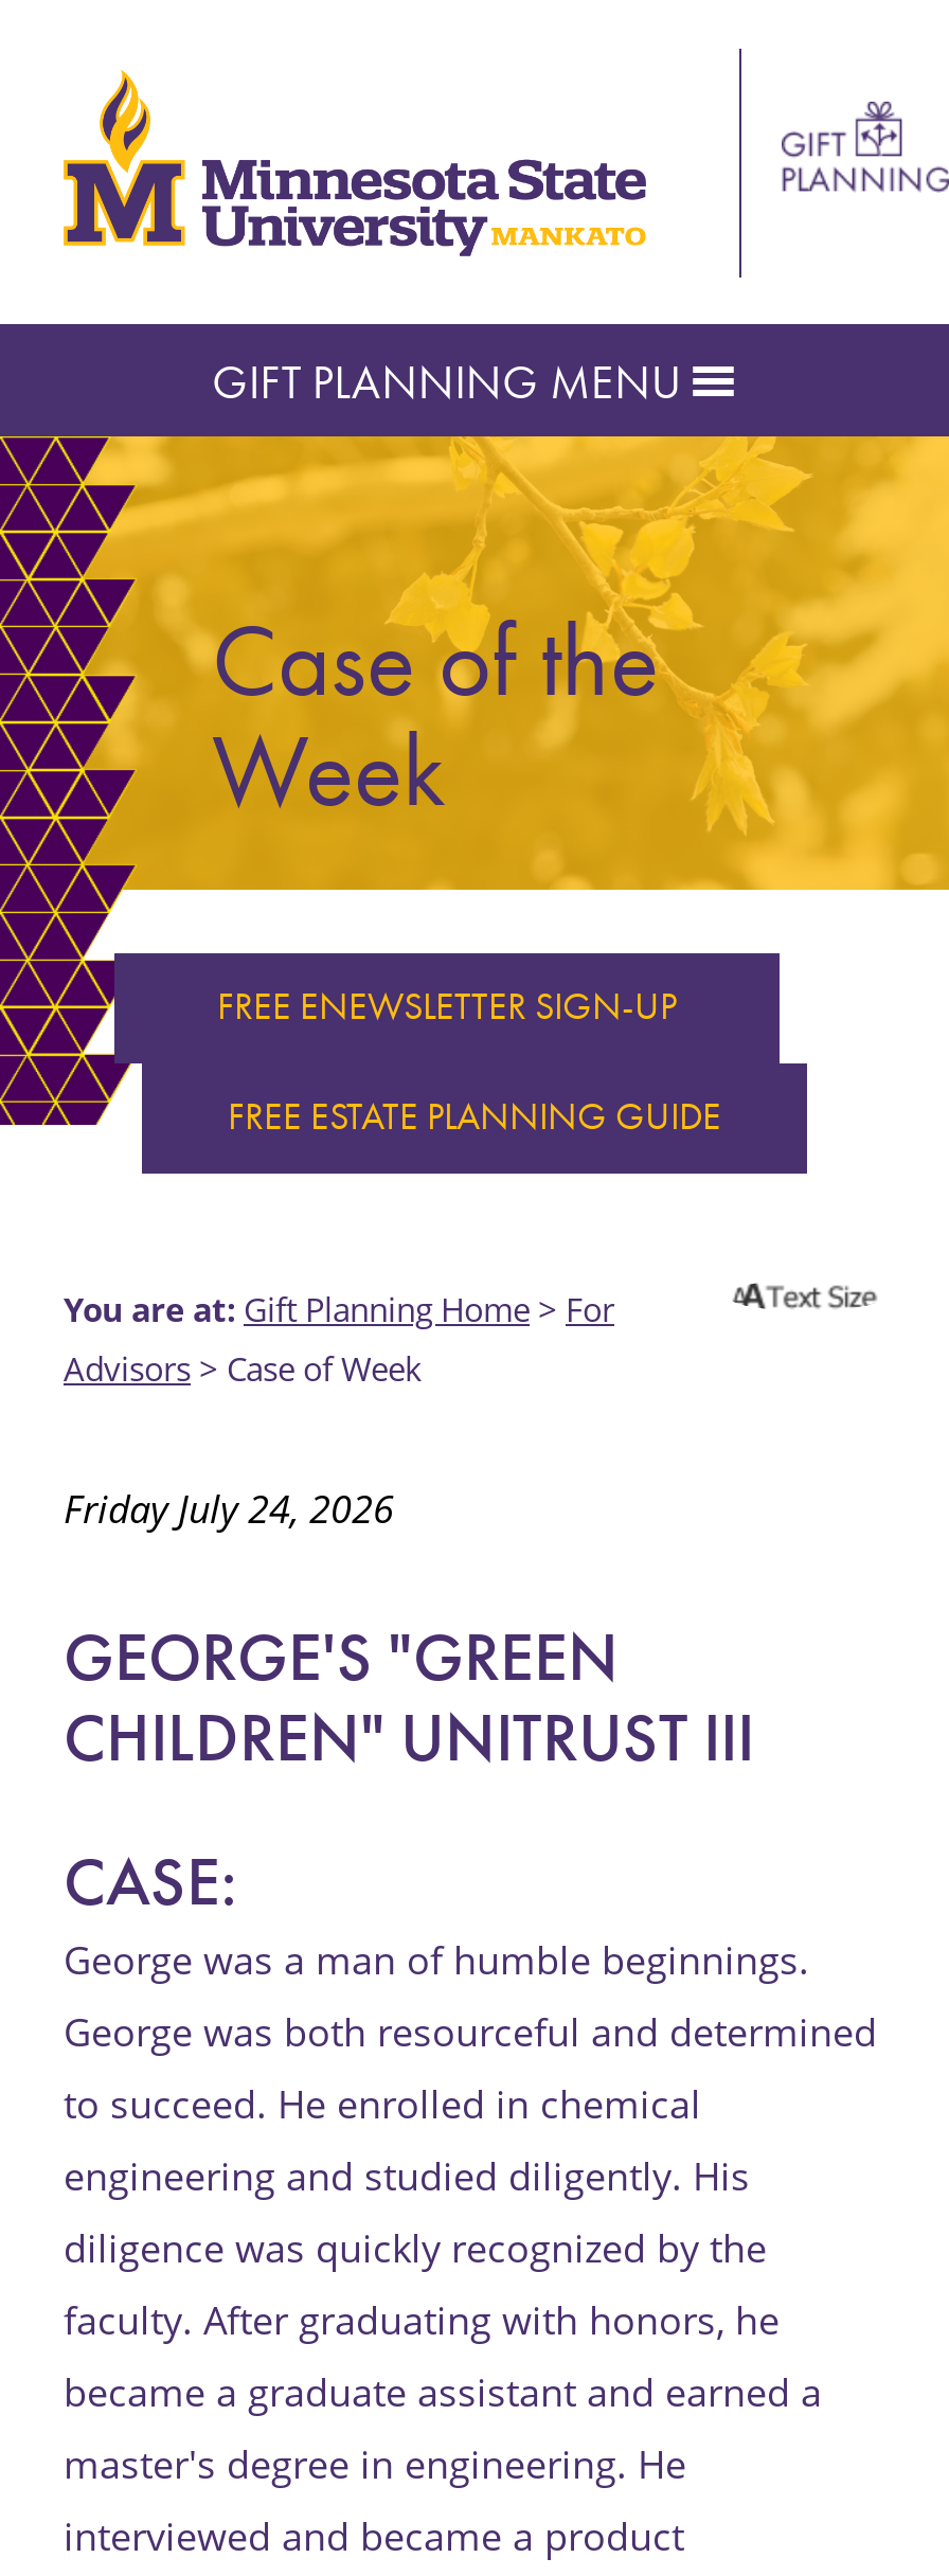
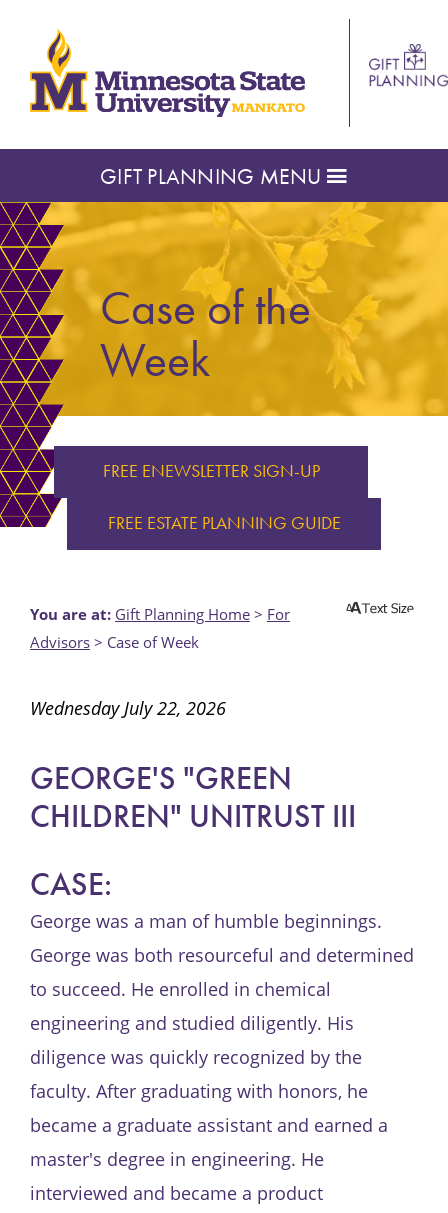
[64,1484,394,1534] Friday July 24, 2026 -> [30,696,226,720] Wednesday July 22, 2026

